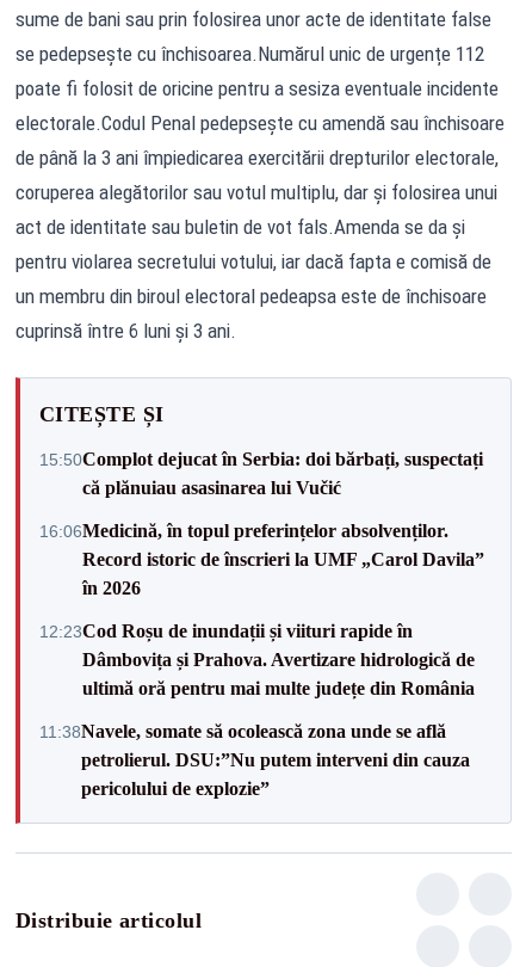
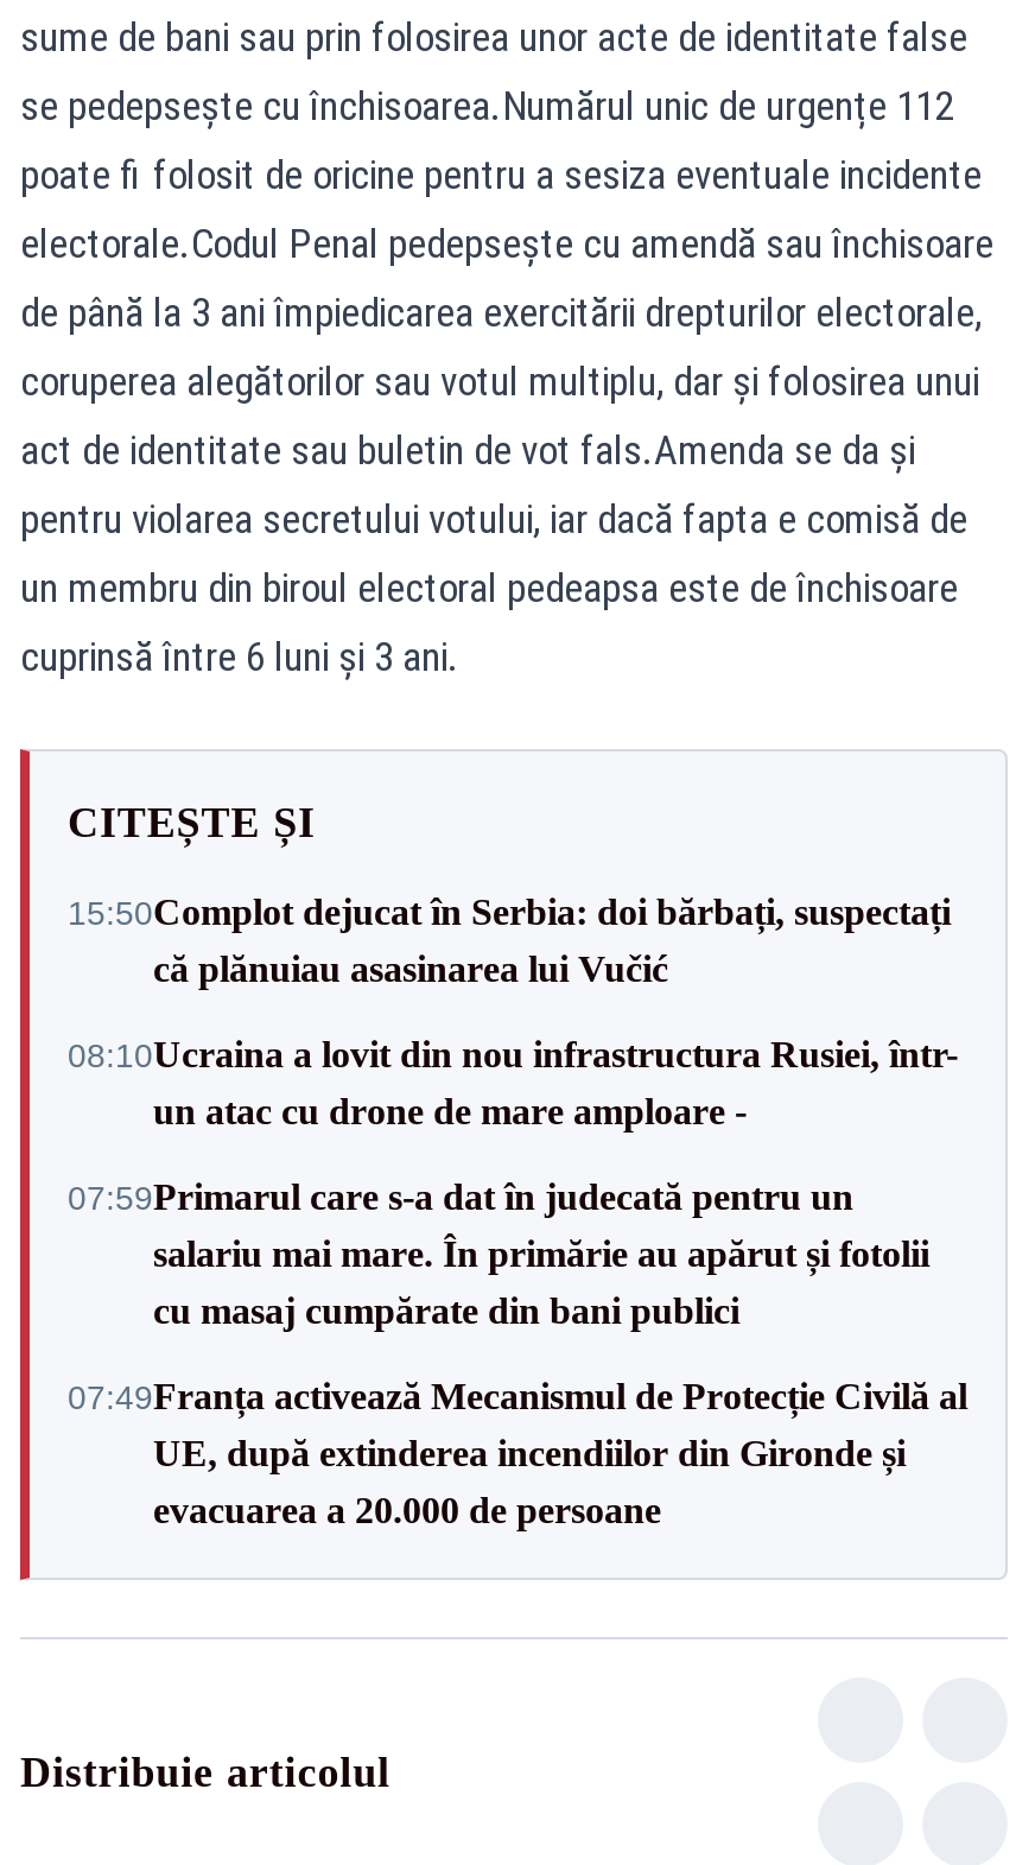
[39,521,484,598] 16:06Medicină, în topul preferințelor absolvenților. | Record istoric de înscrieri la UMF „Carol Davila” | în 2026 -> [68,1034,958,1131] 08:10Ucraina a lovit din nou infrastructura Rusiei, într- | un atac cu drone de mare amploare -
[39,621,475,698] 12:23Cod Roșu de inundații și viituri rapide în | Dâmbovița și Prahova. Avertizare hidrologică de | ultimă oră pentru mai multe județe din România -> [68,1176,929,1331] 07:59Primarul care s-a dat în judecată pentru un | salariu mai mare. În primărie au apărut și fotolii | cu masaj cumpărate din bani publici
[39,721,470,799] 11:38Navele, somate să ocolească zona unde se află | petrolierul. DSU:”Nu putem interveni din cauza | pericolului de explozie” -> [68,1376,967,1530] 07:49Franța activează Mecanismul de Protecție Civilă al | UE, după extinderea incendiilor din Gironde și | evacuarea a 20.000 de persoane

